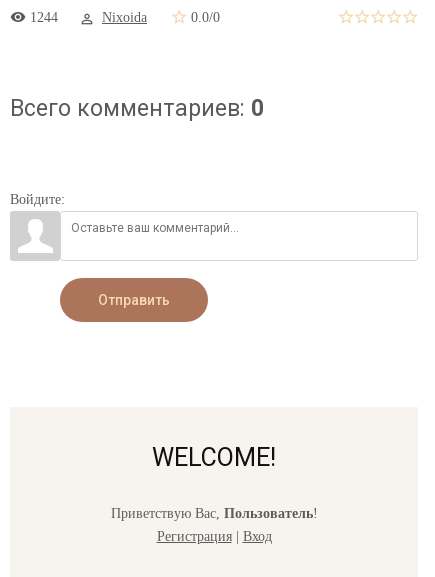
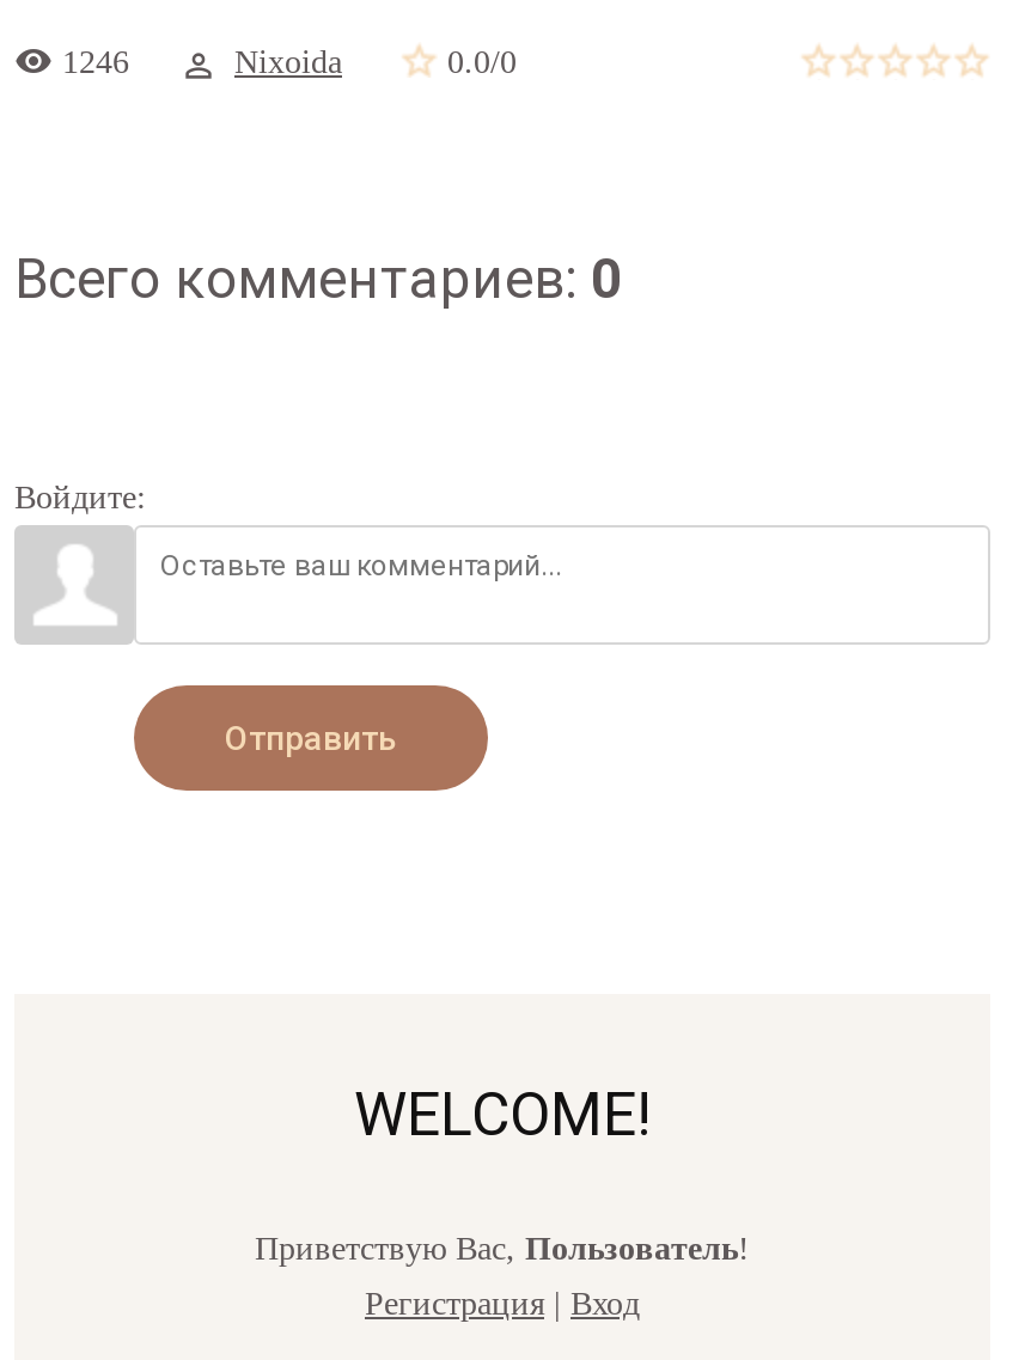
[30,10,58,25] 1244 -> [62,44,129,80] 1246

